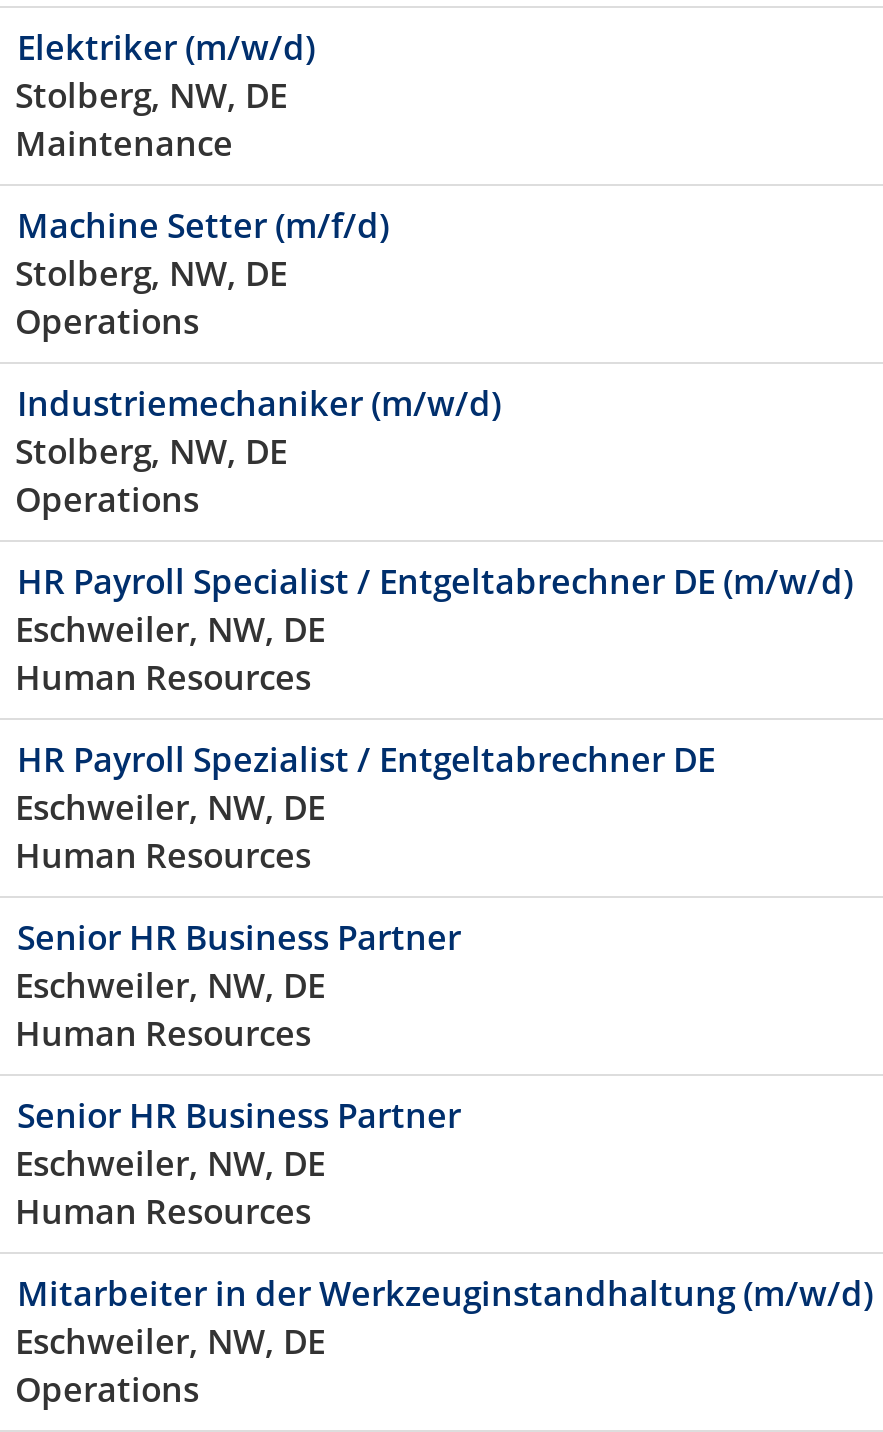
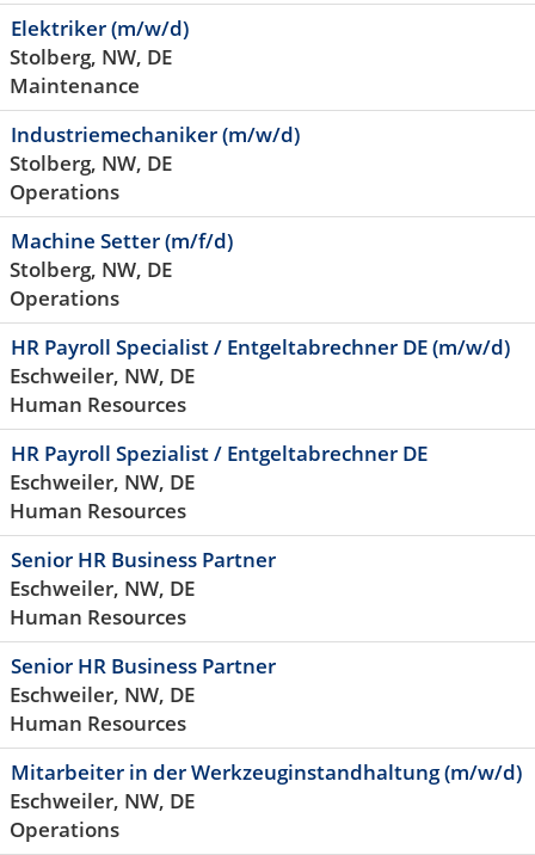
moved [17,202,389,248] -> [11,227,233,254]: Machine Setter (m/f/d)
moved [17,380,501,426] -> [11,121,300,148]: Industriemechaniker (m/w/d)

